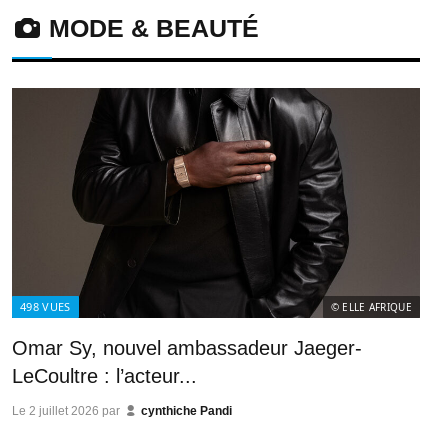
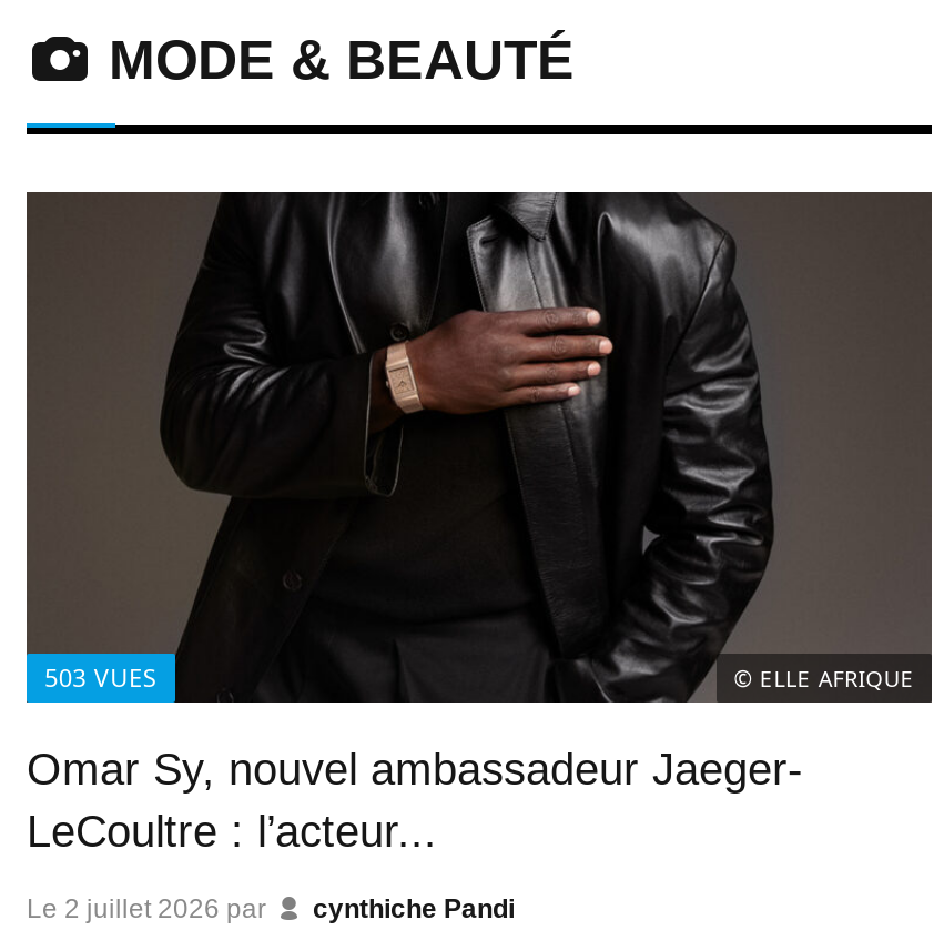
[20,298,71,313] 498 VUES -> [44,659,157,693] 503 VUES

